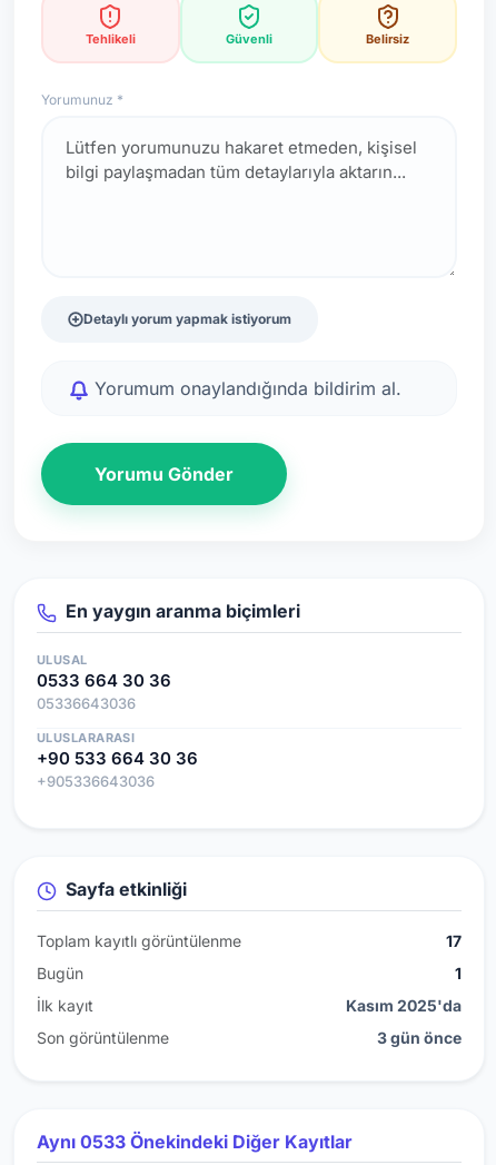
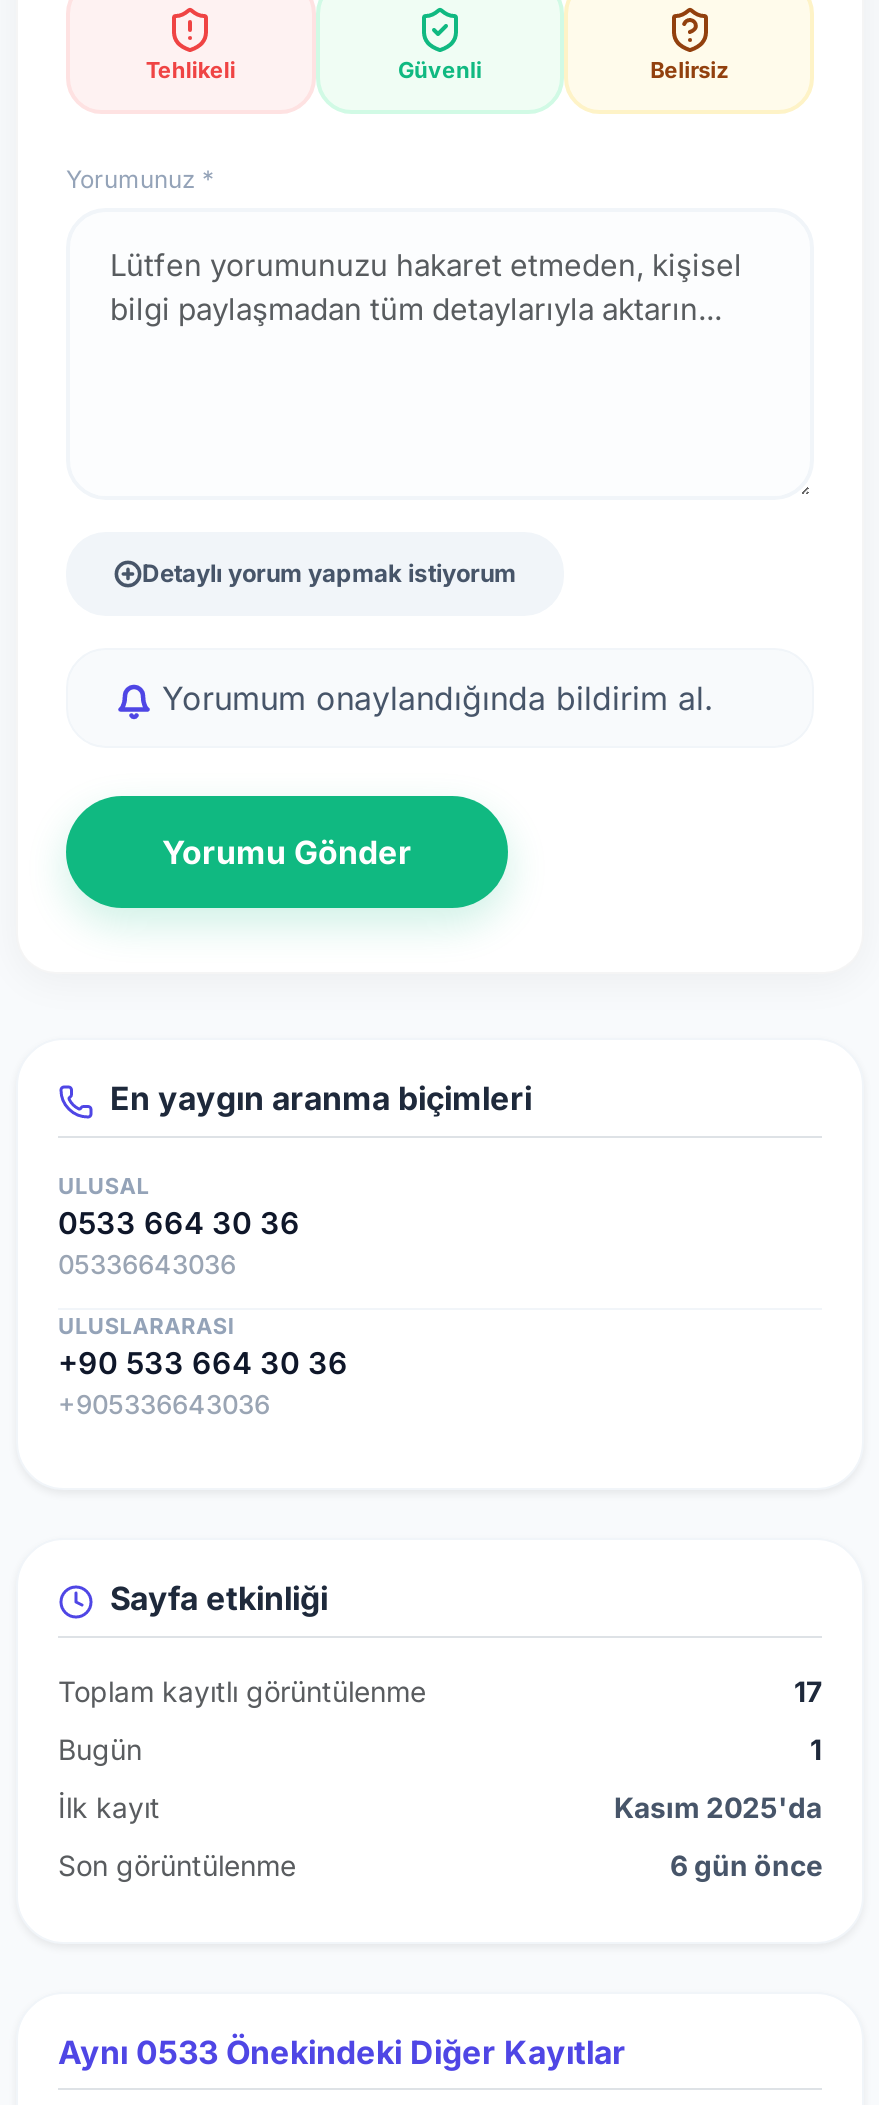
[377,1028,462,1047] 3 gün önce -> [670,1847,822,1881] 6 gün önce

